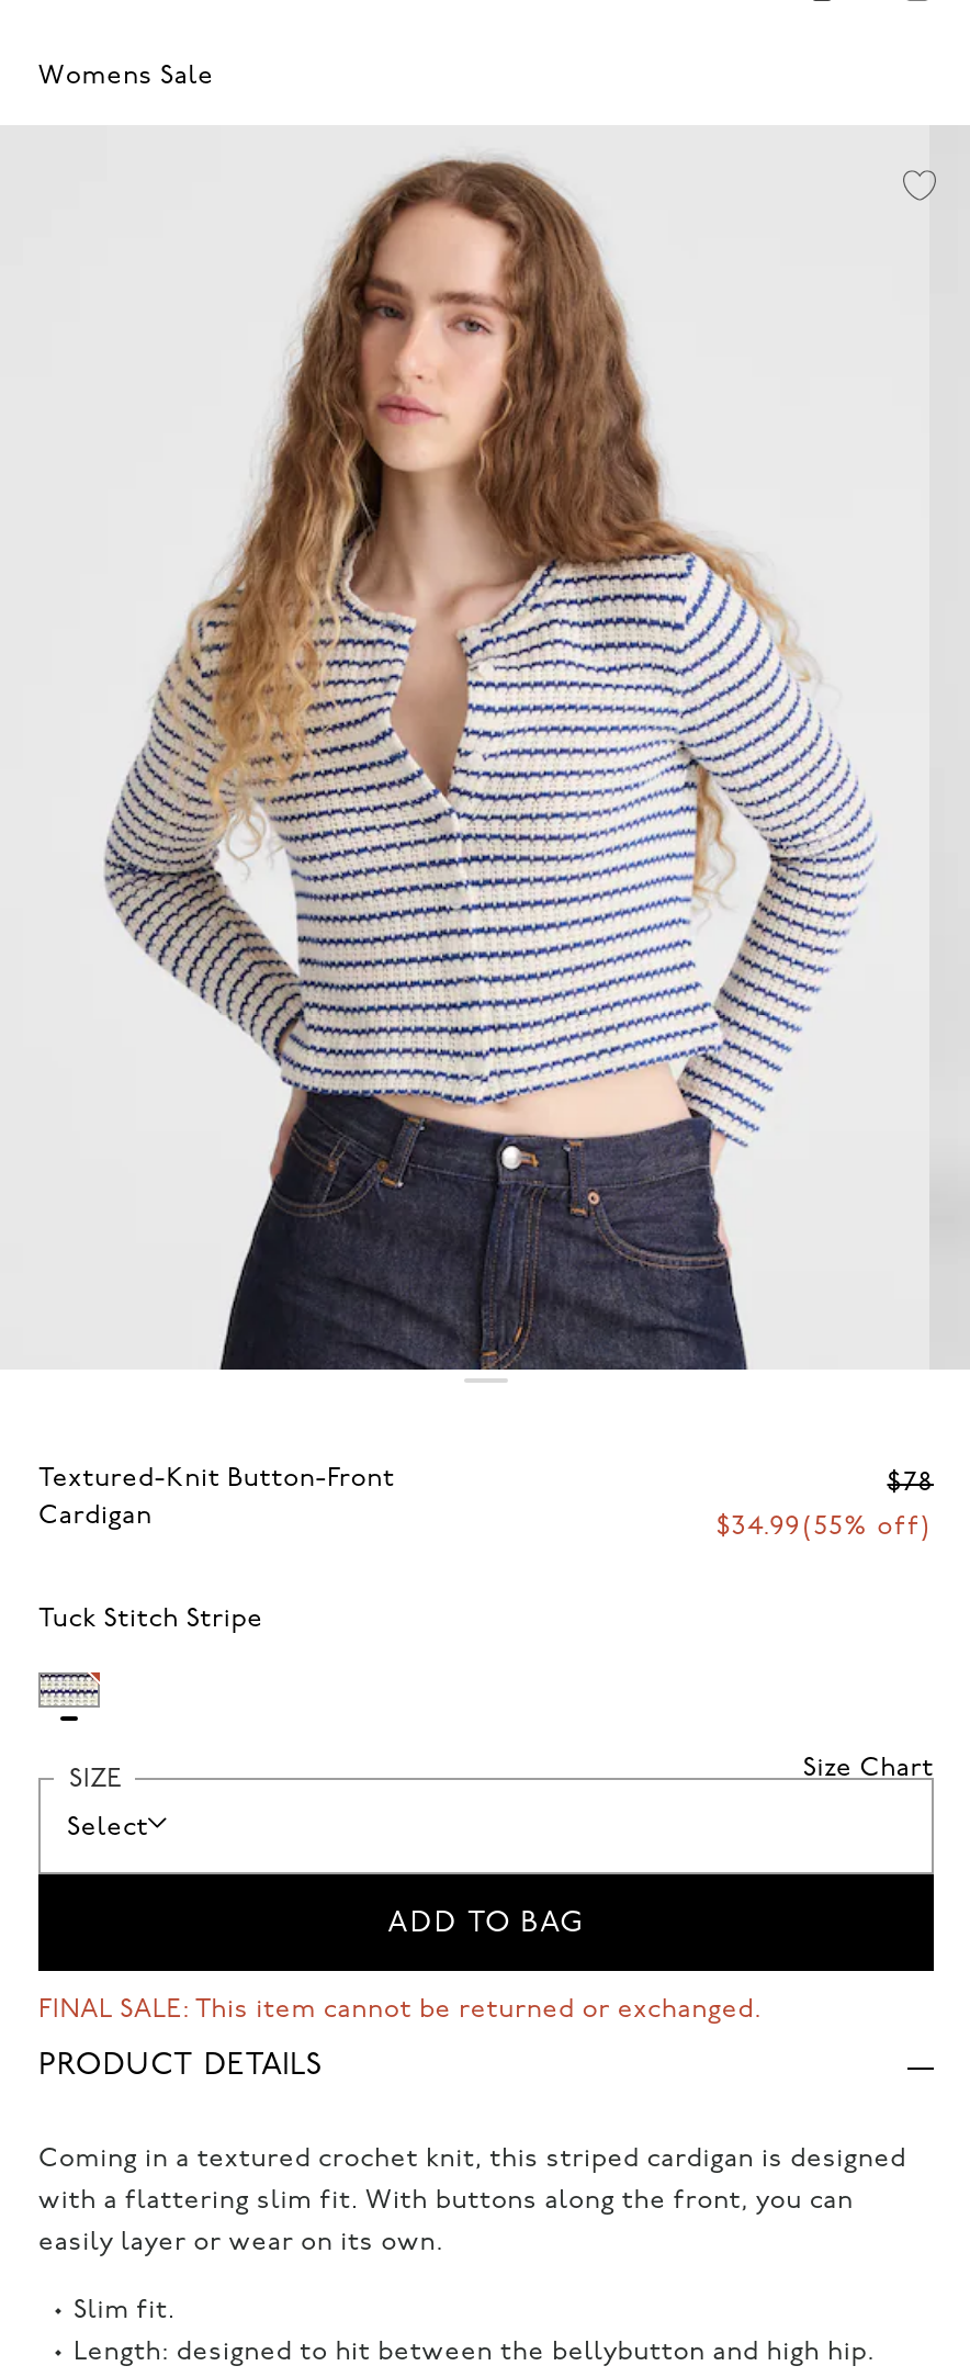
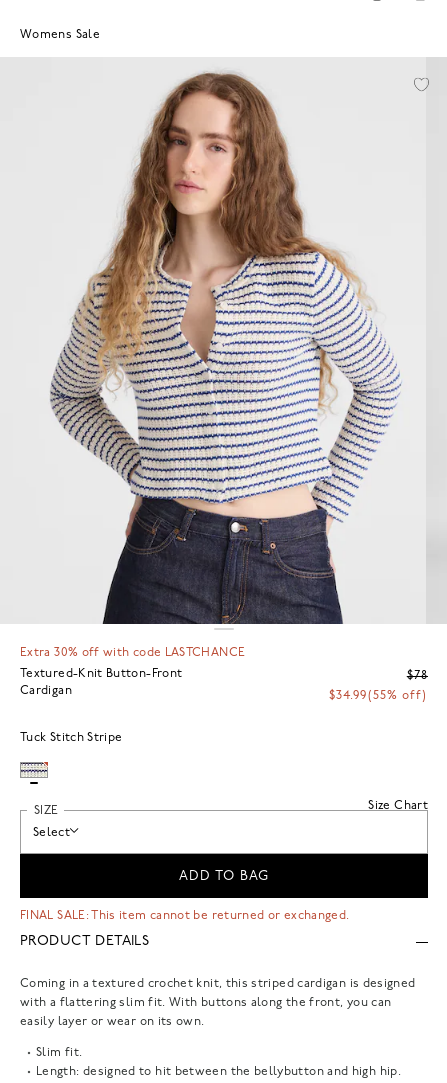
none -> [20,647,245,659] Extra 30% off with code LASTCHANCE

